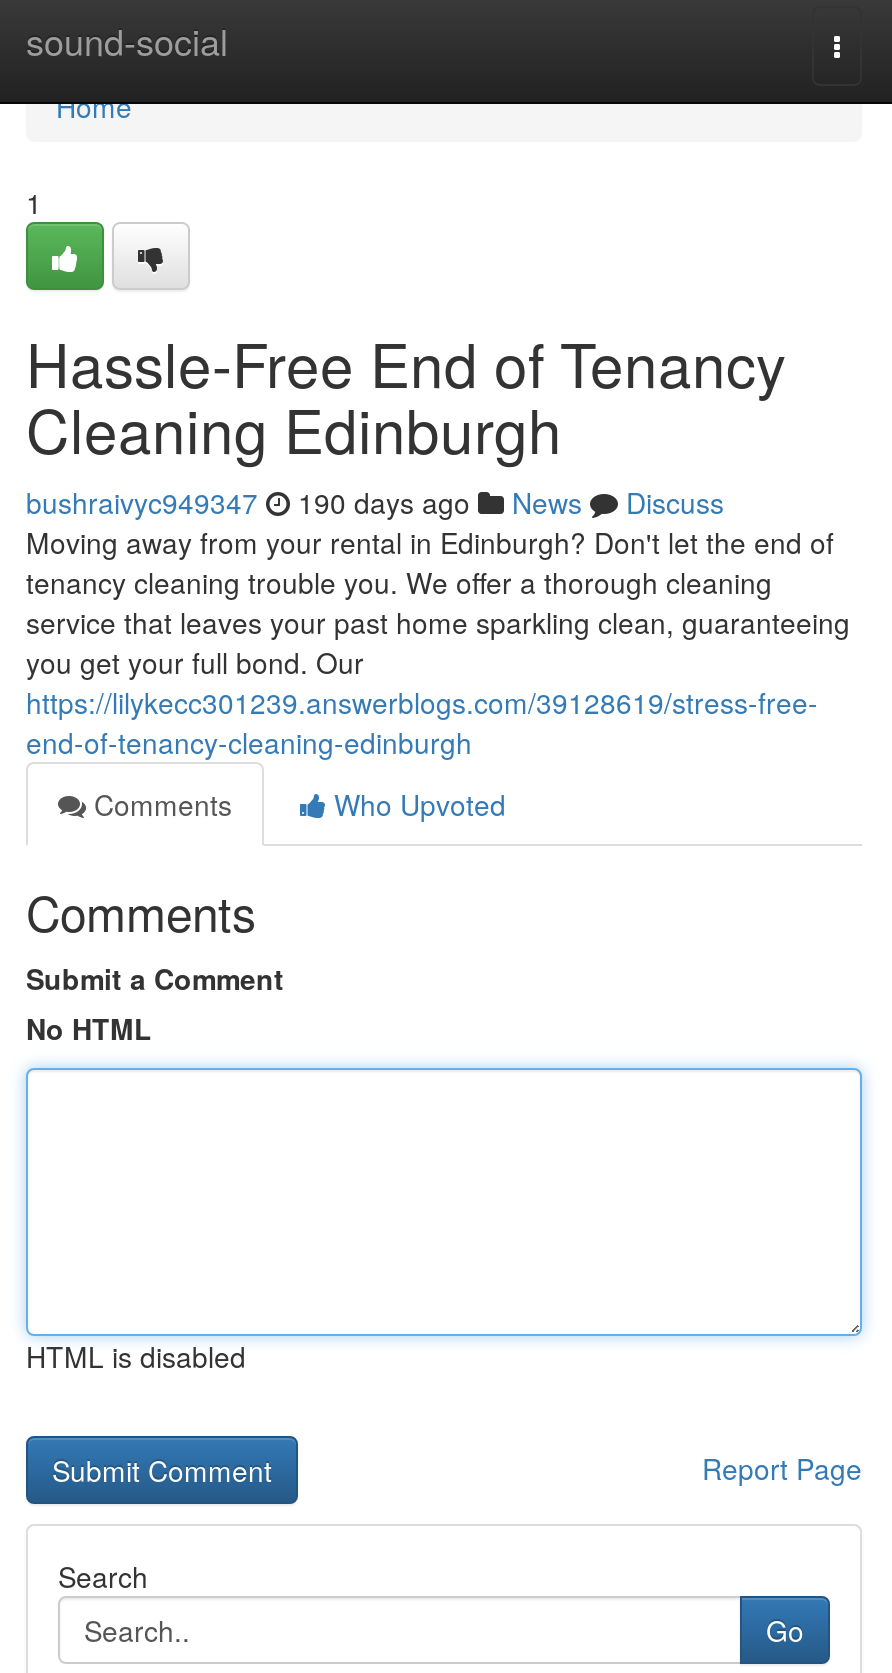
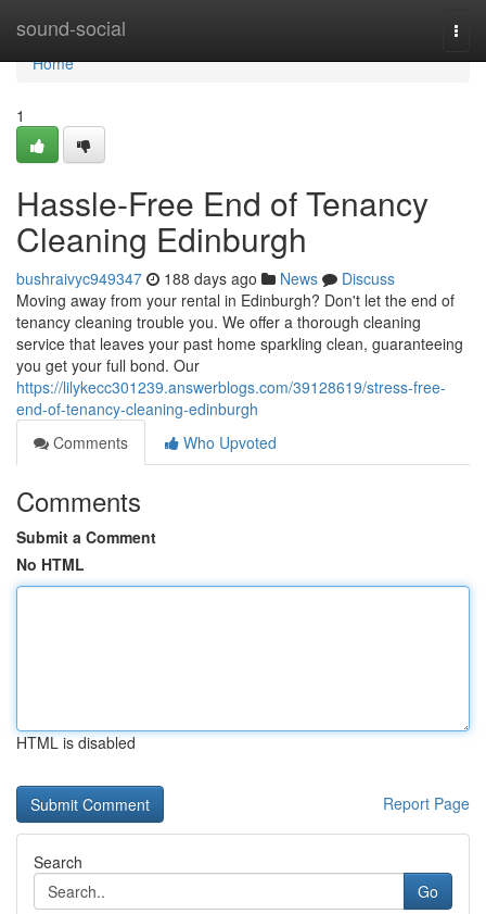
[26,482,724,522] bushraivyc949347 190 days ago News Discuss -> [16,267,395,289] bushraivyc949347 188 days ago News Discuss

